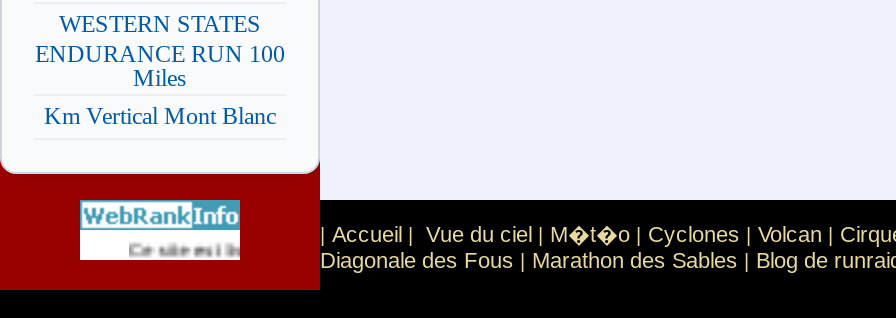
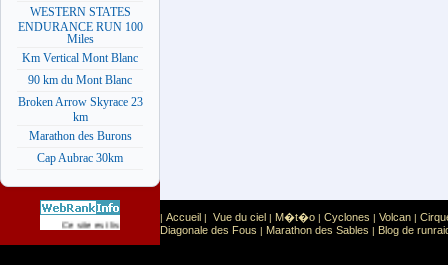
none -> [17,73,142,165] 90 km du Mont Blanc | Broken Arrow Skyrace 23 | km | Marathon des Burons | Cap Aubrac 30km

